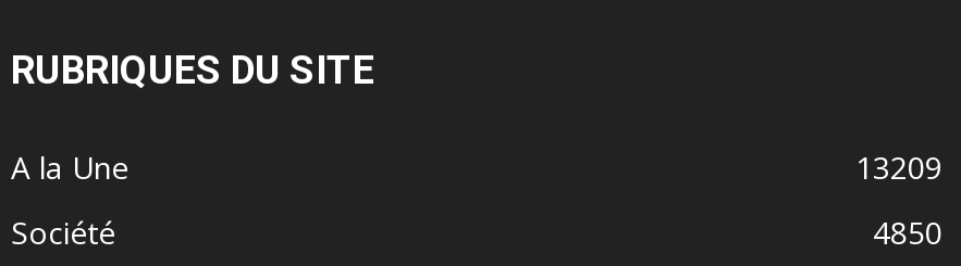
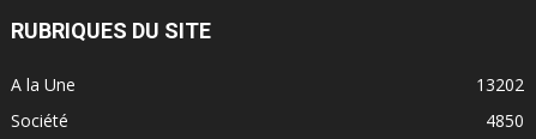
[855,147,942,188] 13209 -> [476,73,524,96] 13202

